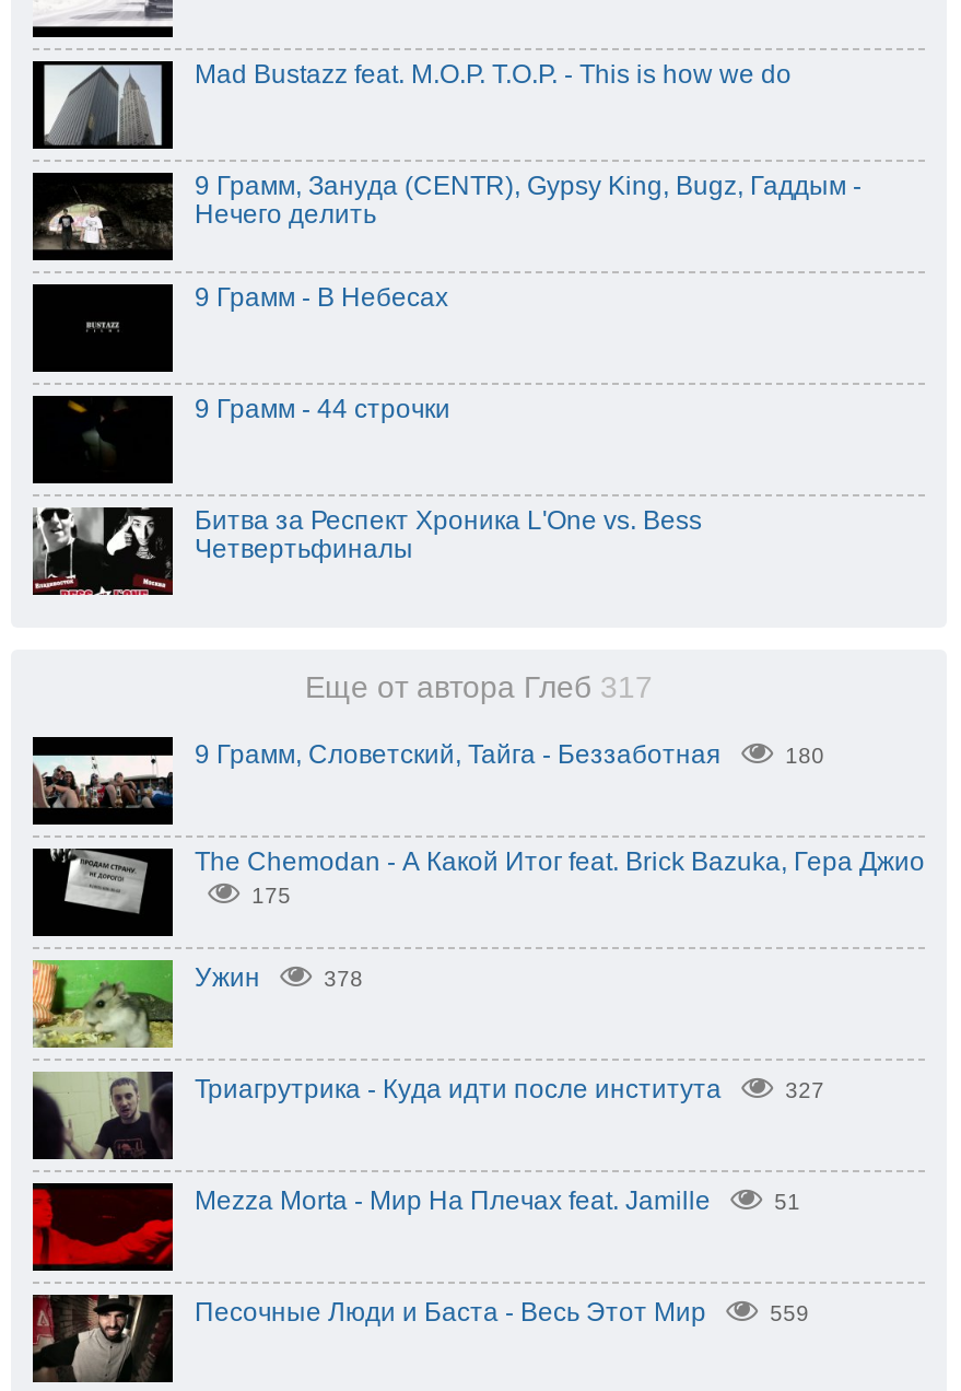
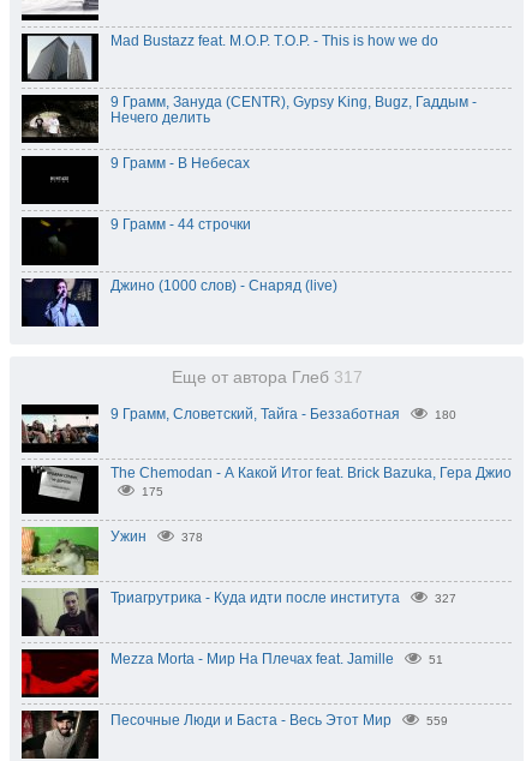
[33,505,702,597] [image] | Битва за Респект Хроника L'One vs. Bess | Четвертьфиналы -> [22,277,337,328] [image] | Джино (1000 слов) - Снаряд (live)

